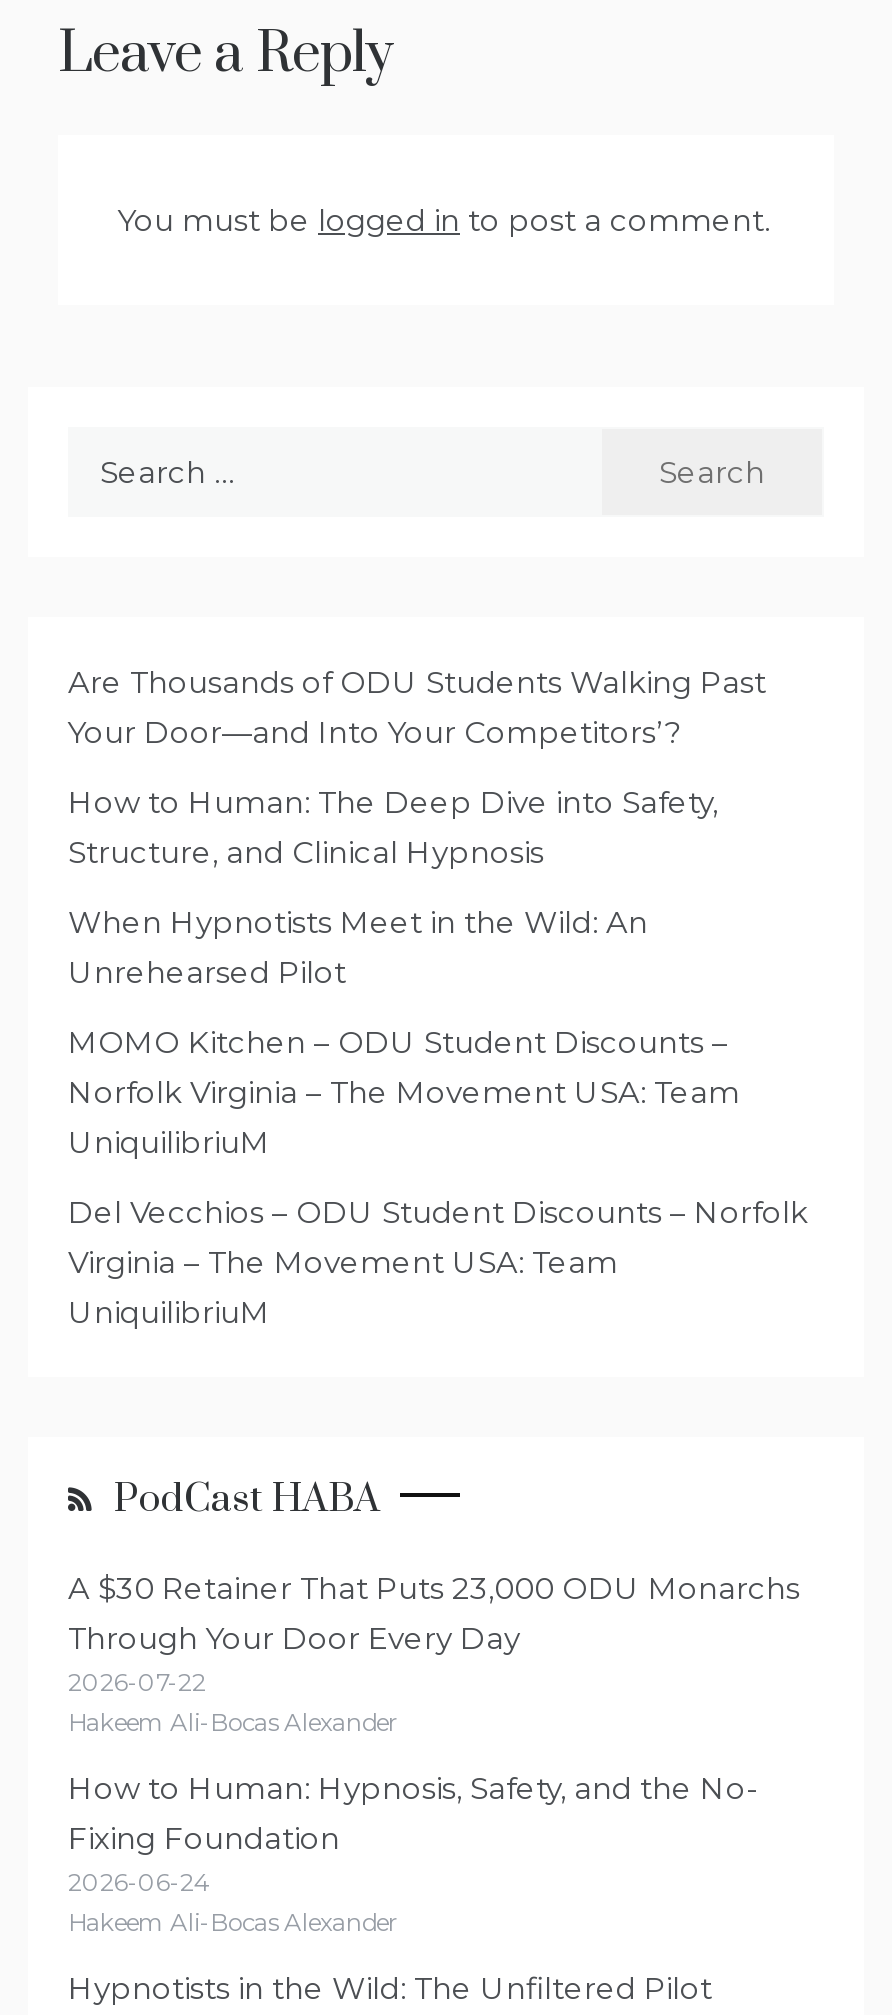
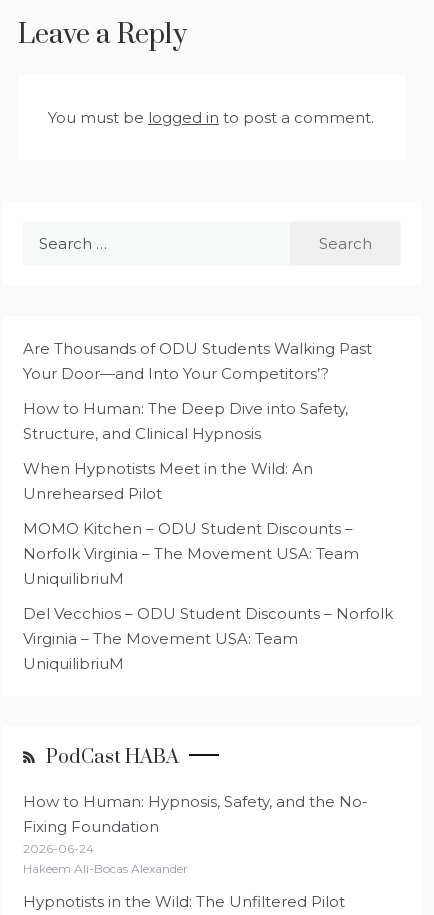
[68,1570,800,1738] A $30 Retainer That Puts 23,000 ODU Monarchs | Through Your Door Every Day | 2026-07-22 | Hakeem Ali-Bocas Alexander -> none

